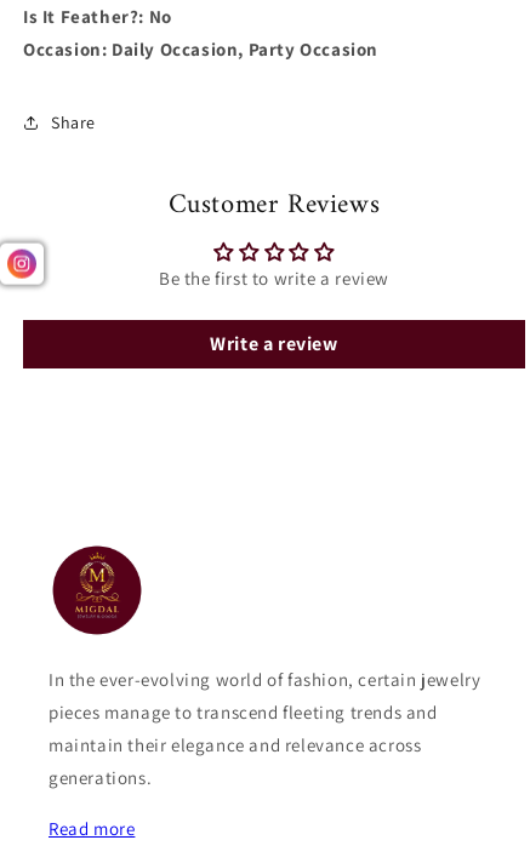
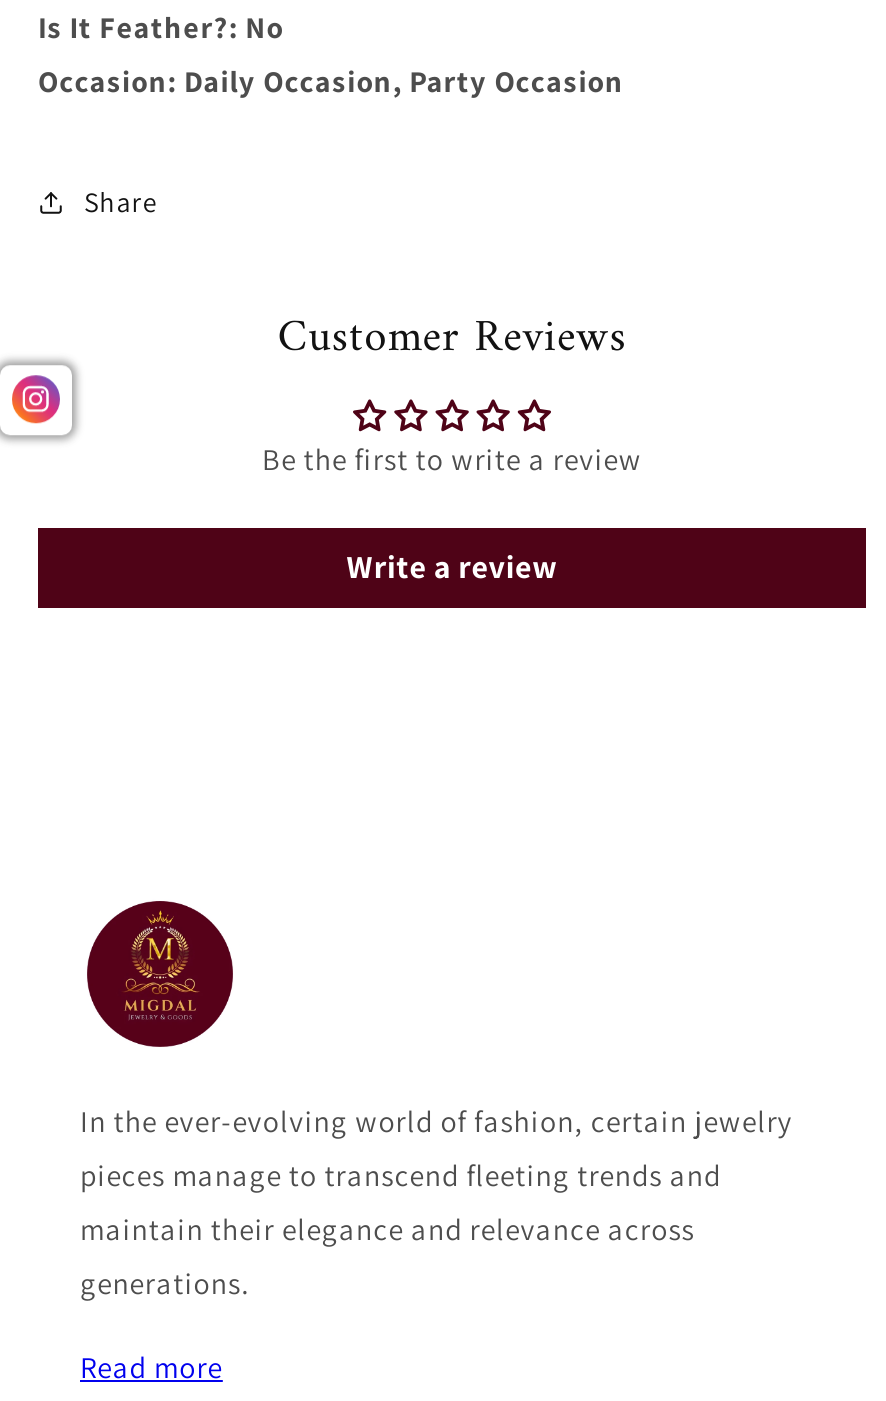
[4,218,47,288] [image] -> [6,358,78,474] [image]

